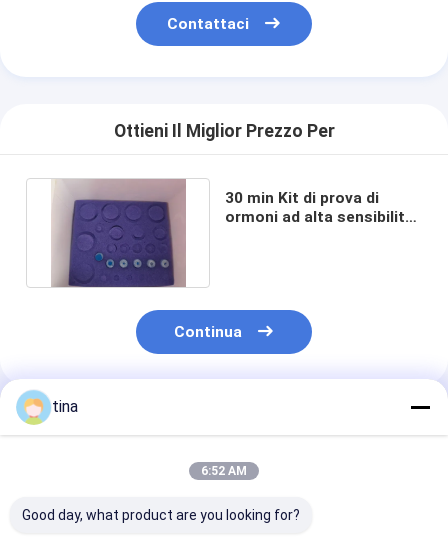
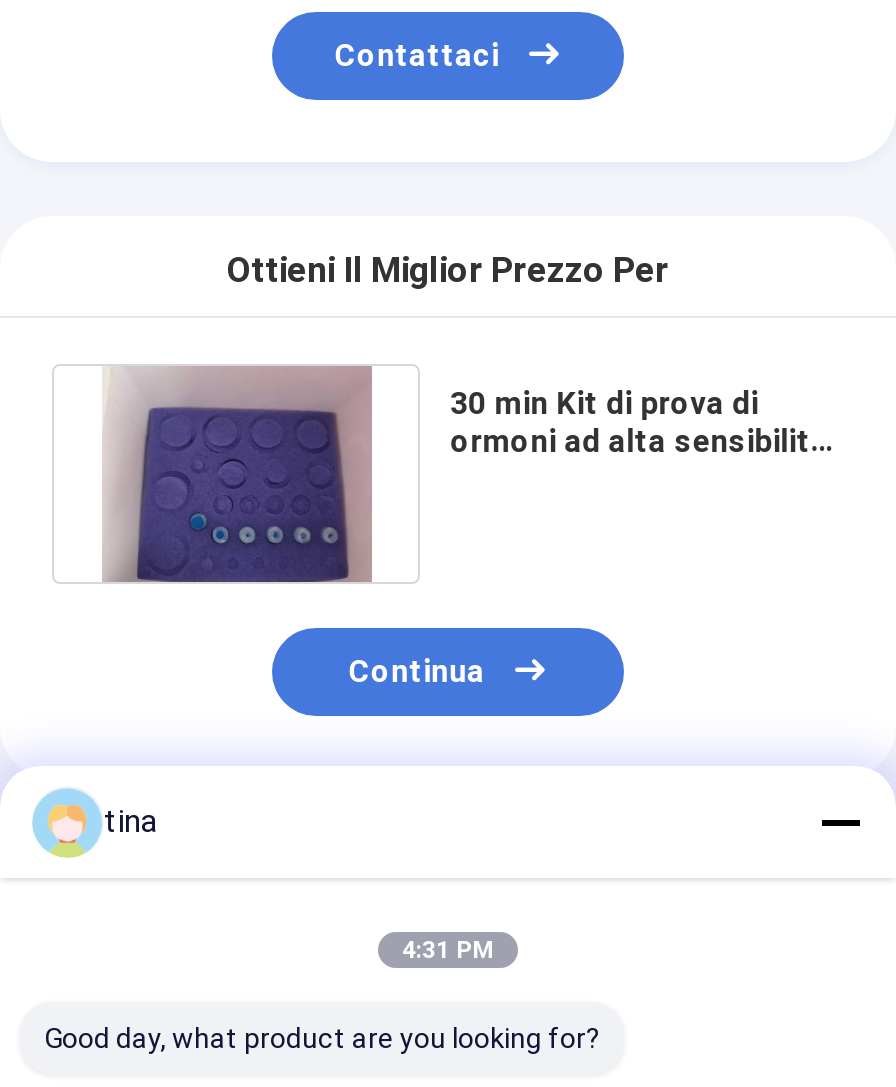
[201,464,247,478] 6:52 AM -> [402,936,494,964] 4:31 PM

